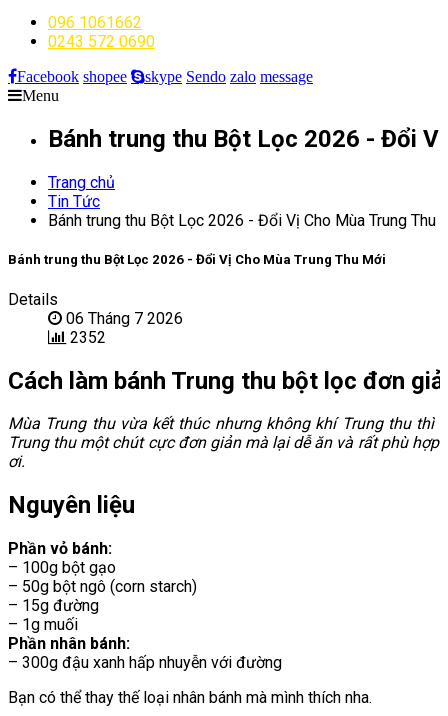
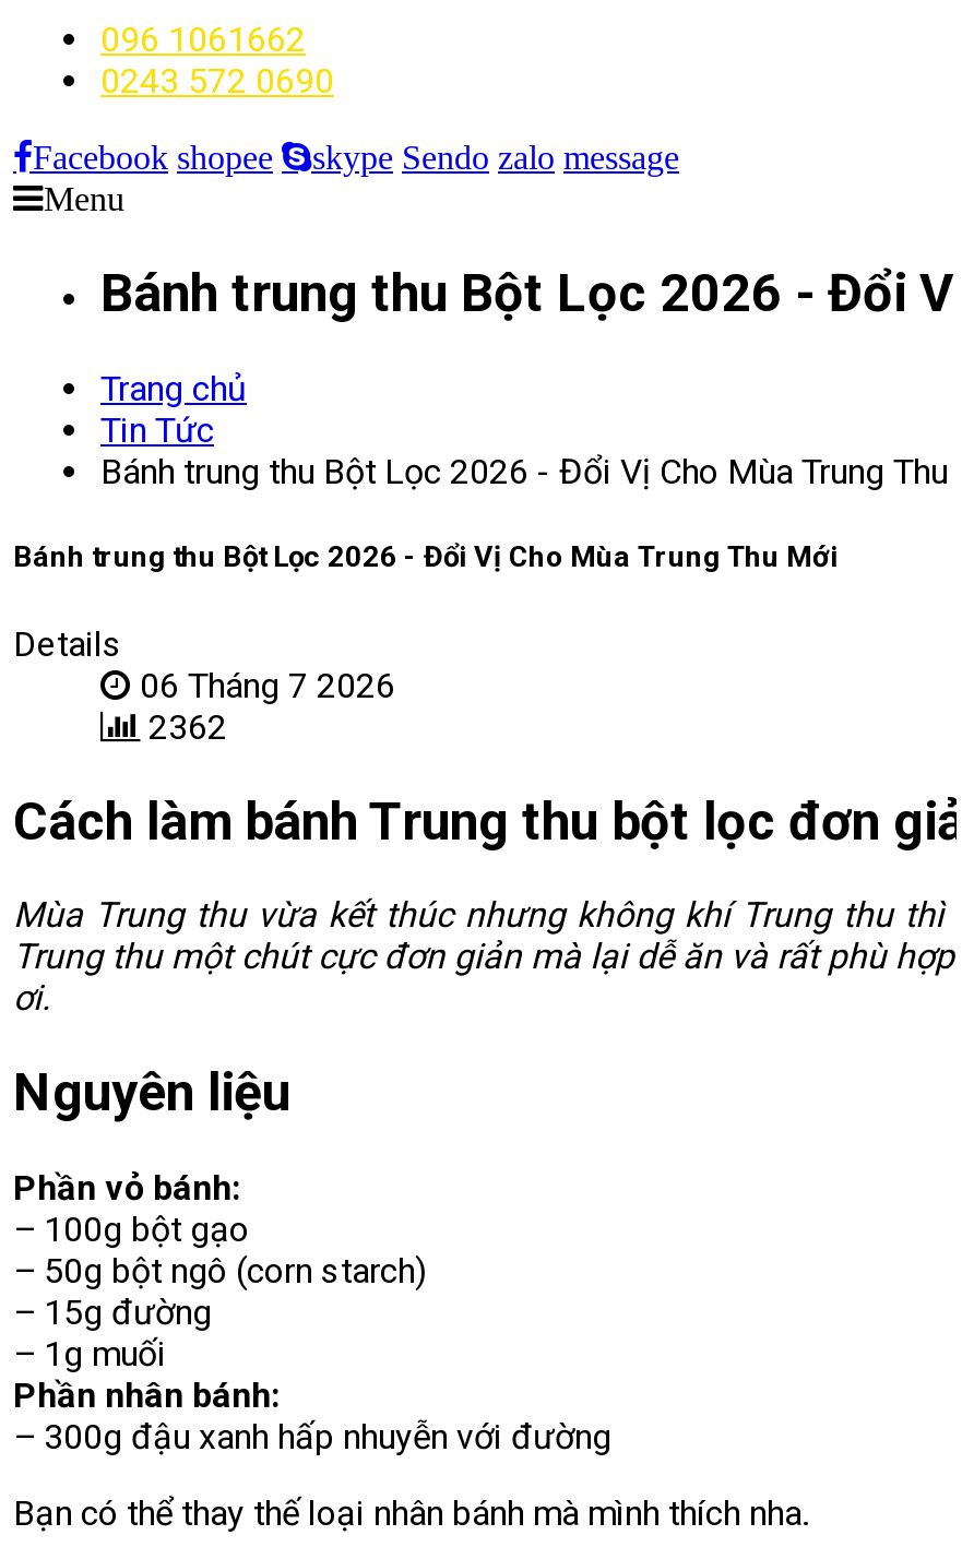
[66,328,106,347] 2352 -> [140,705,227,747] 2362

